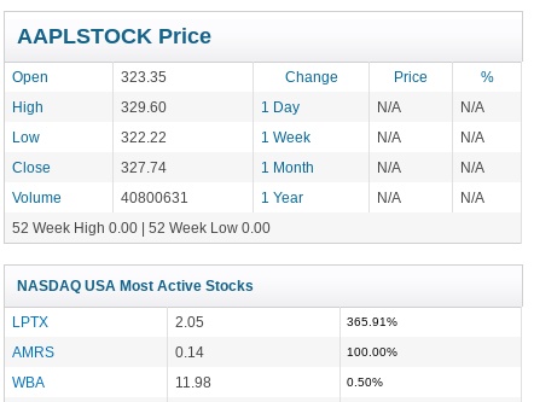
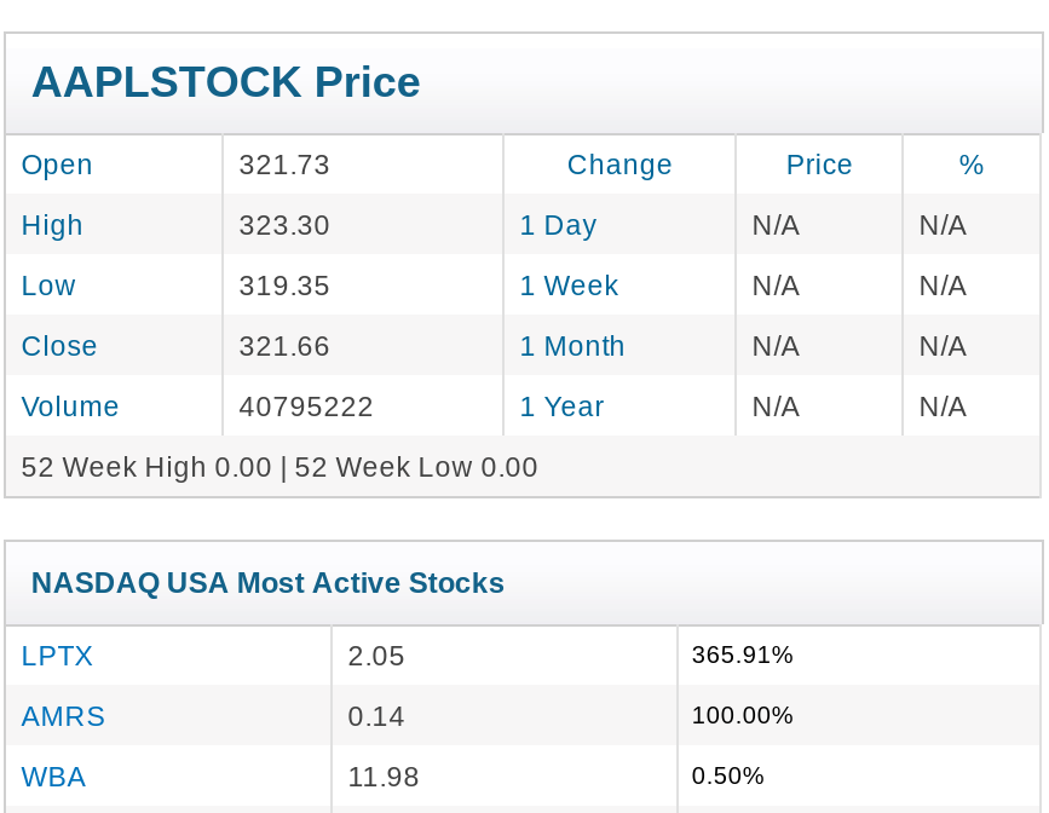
[121,69,167,85] 323.35 -> [239,148,331,180] 321.73
[121,99,167,115] 329.60 -> [239,209,331,240] 323.30
[121,130,167,145] 322.22 -> [239,269,331,301] 319.35
[121,160,167,175] 327.74 -> [239,330,331,361] 321.66
[121,190,189,206] 40800631 -> [239,390,374,422] 40795222

